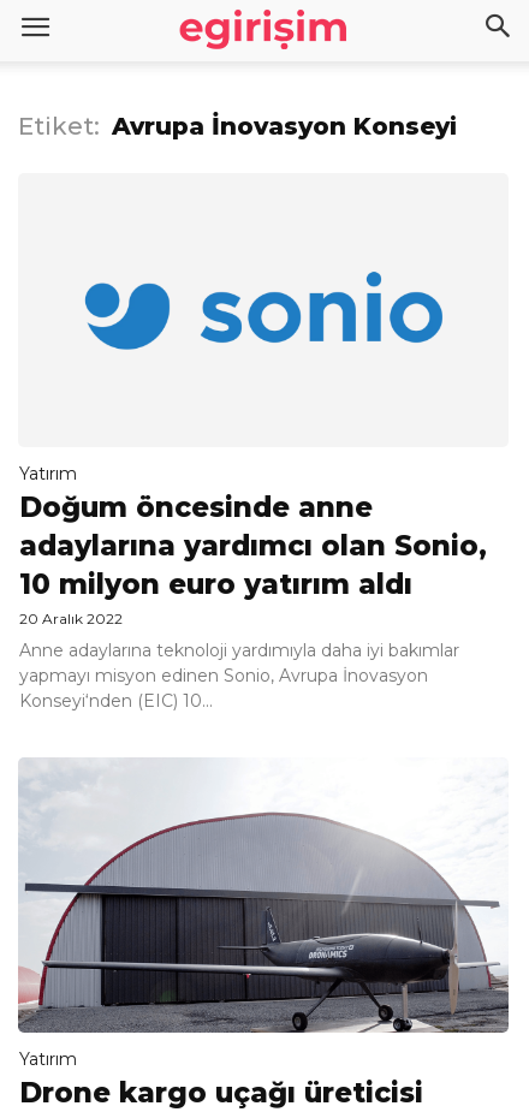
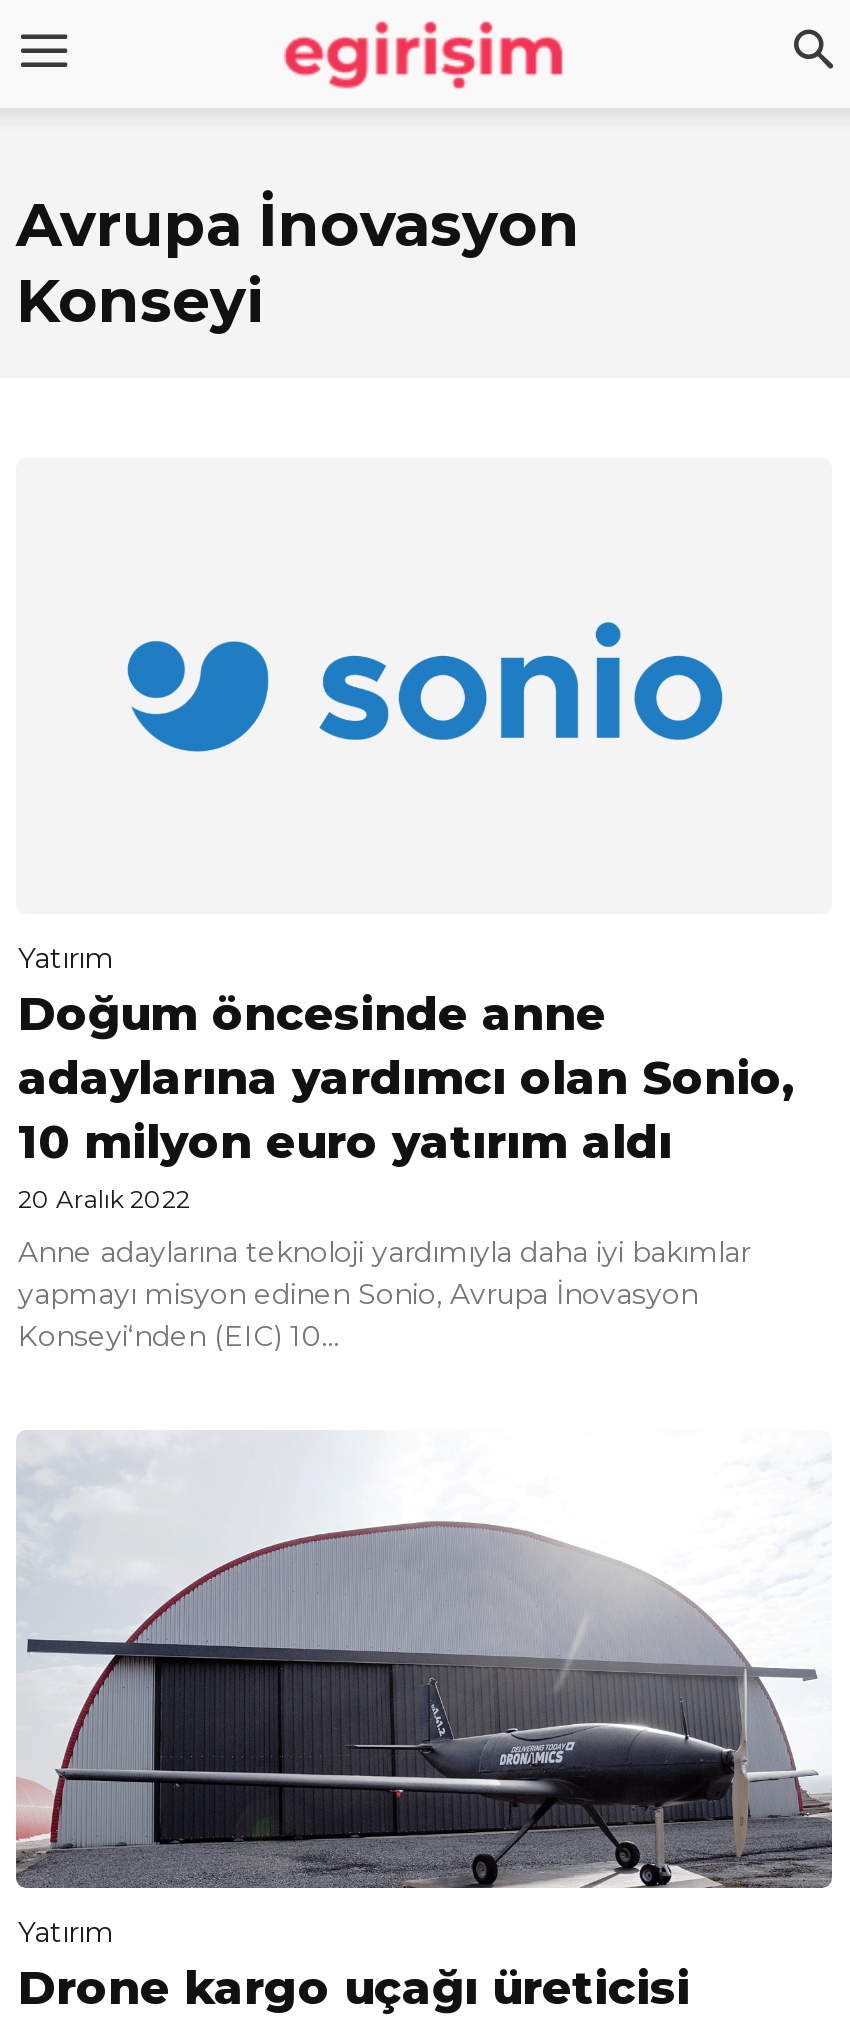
[18,112,457,141] Etiket: Avrupa İnovasyon Konseyi -> [16,188,580,338] Avrupa İnovasyon | Konseyi

